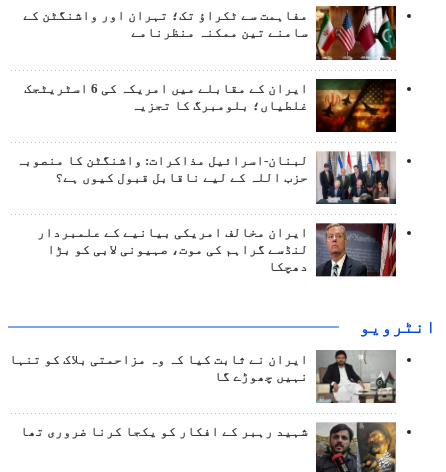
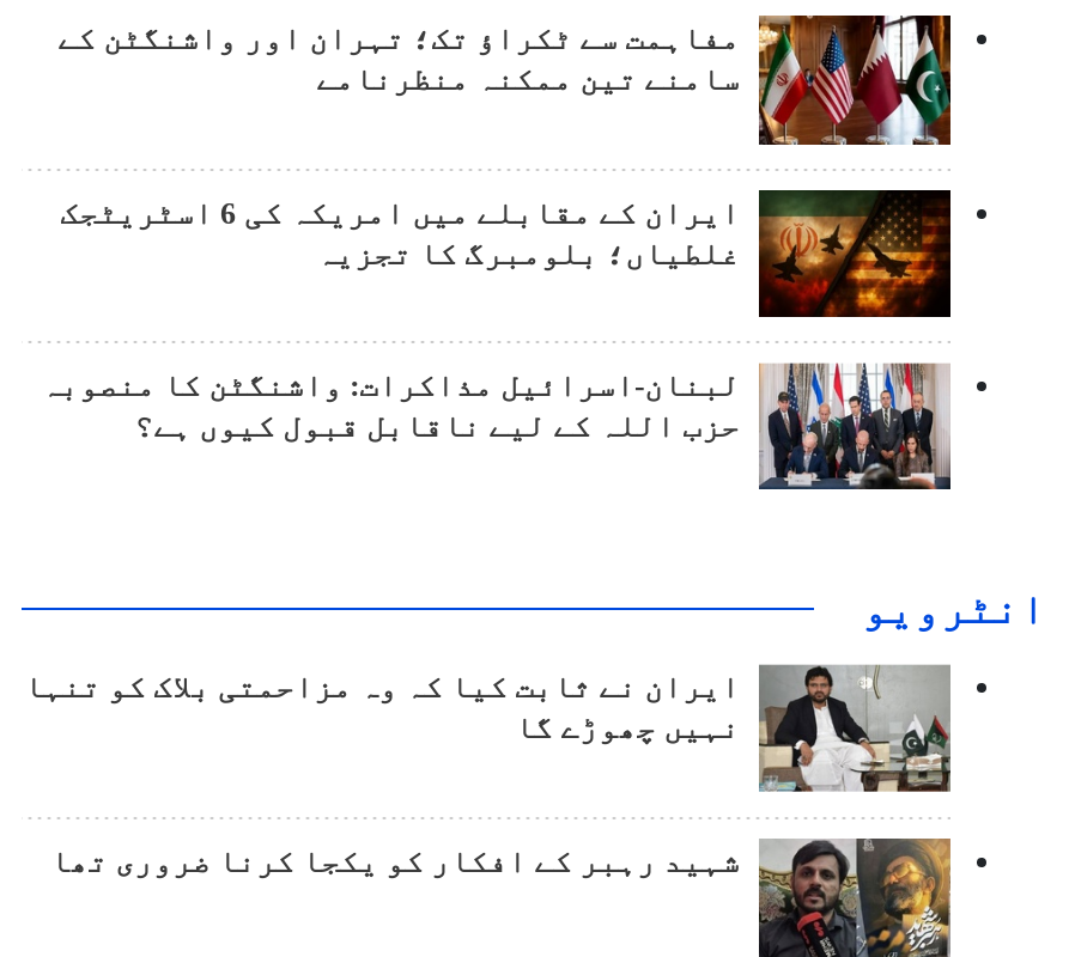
[37,222,397,277] [image] | ایران مخالف امریکی بیانیے کے علمبردار | لنڈسے گراہم کی موت، صہیونی لابی کو بڑا | دھچکا -> none

